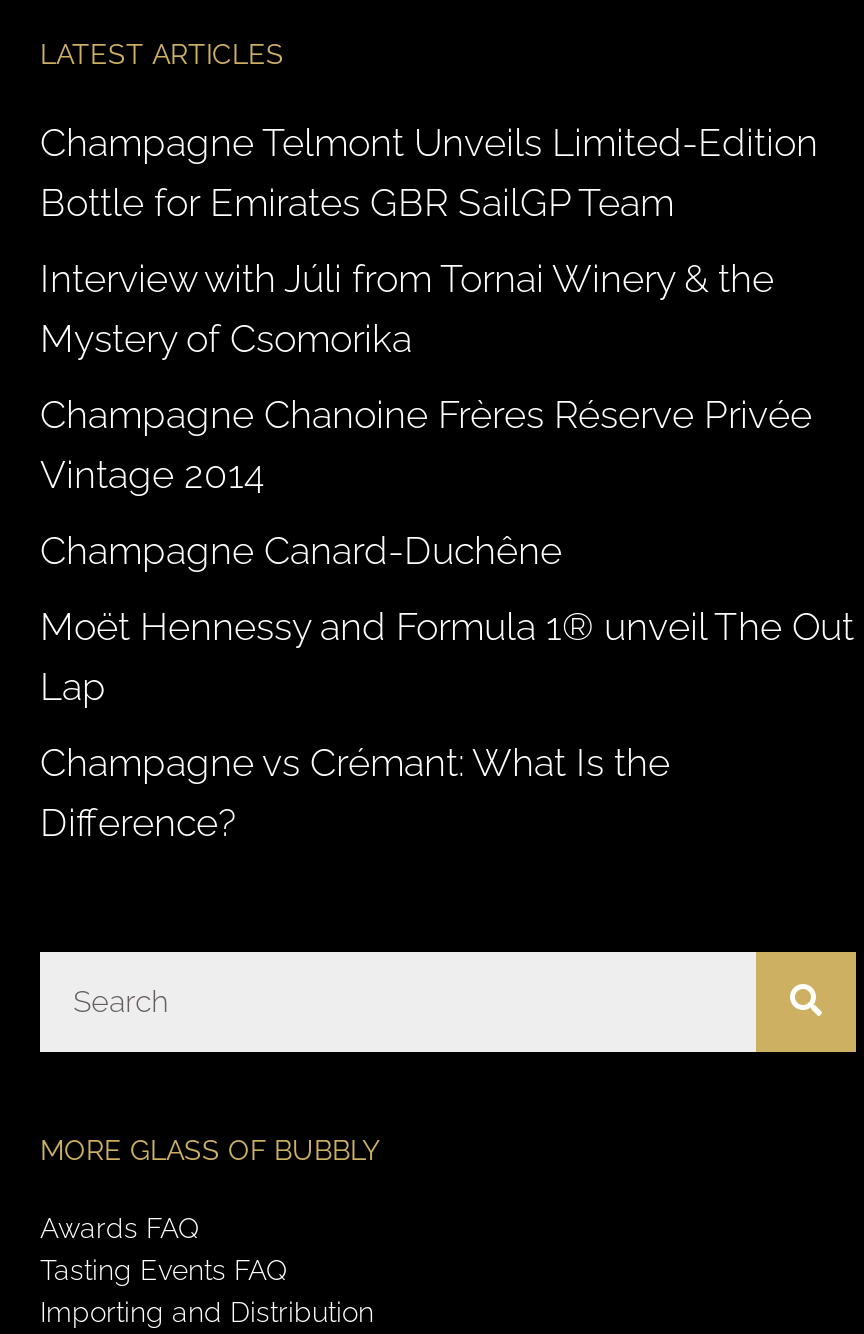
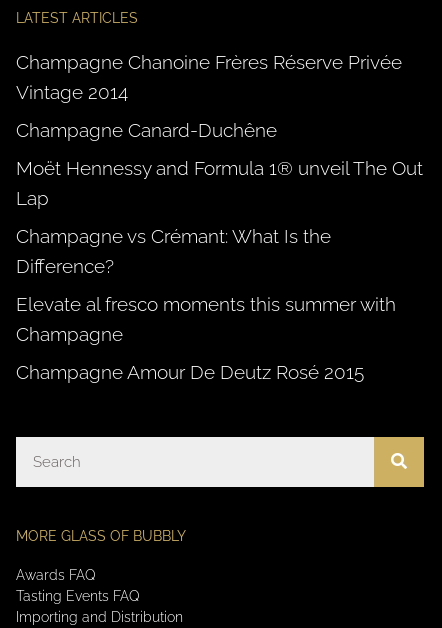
[40,119,818,359] Champagne Telmont Unveils Limited-Edition | Bottle for Emirates GBR SailGP Team | Interview with Júli from Tornai Winery & the | Mystery of Csomorika -> none
moved [40,391,854,843] -> [16,50,423,276]: Champagne Chanoine Frères Réserve Privée | Vintage 2014 | Champagne Canard-Duchêne | Moët Hennessy and Formula 1® unveil The Out | Lap | Champagne vs Crémant: What Is the | Difference?
none -> [16,292,396,382] Elevate al fresco moments this summer with | Champagne | Champagne Amour De Deutz Rosé 2015

